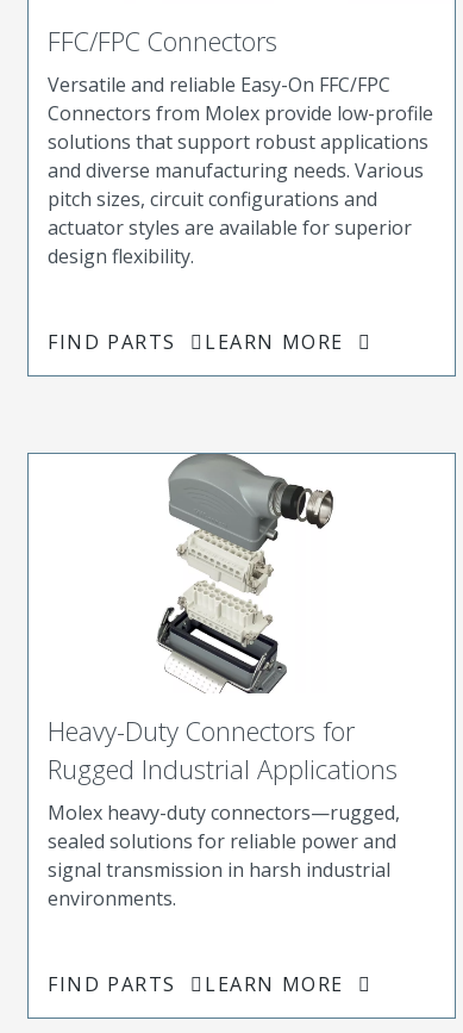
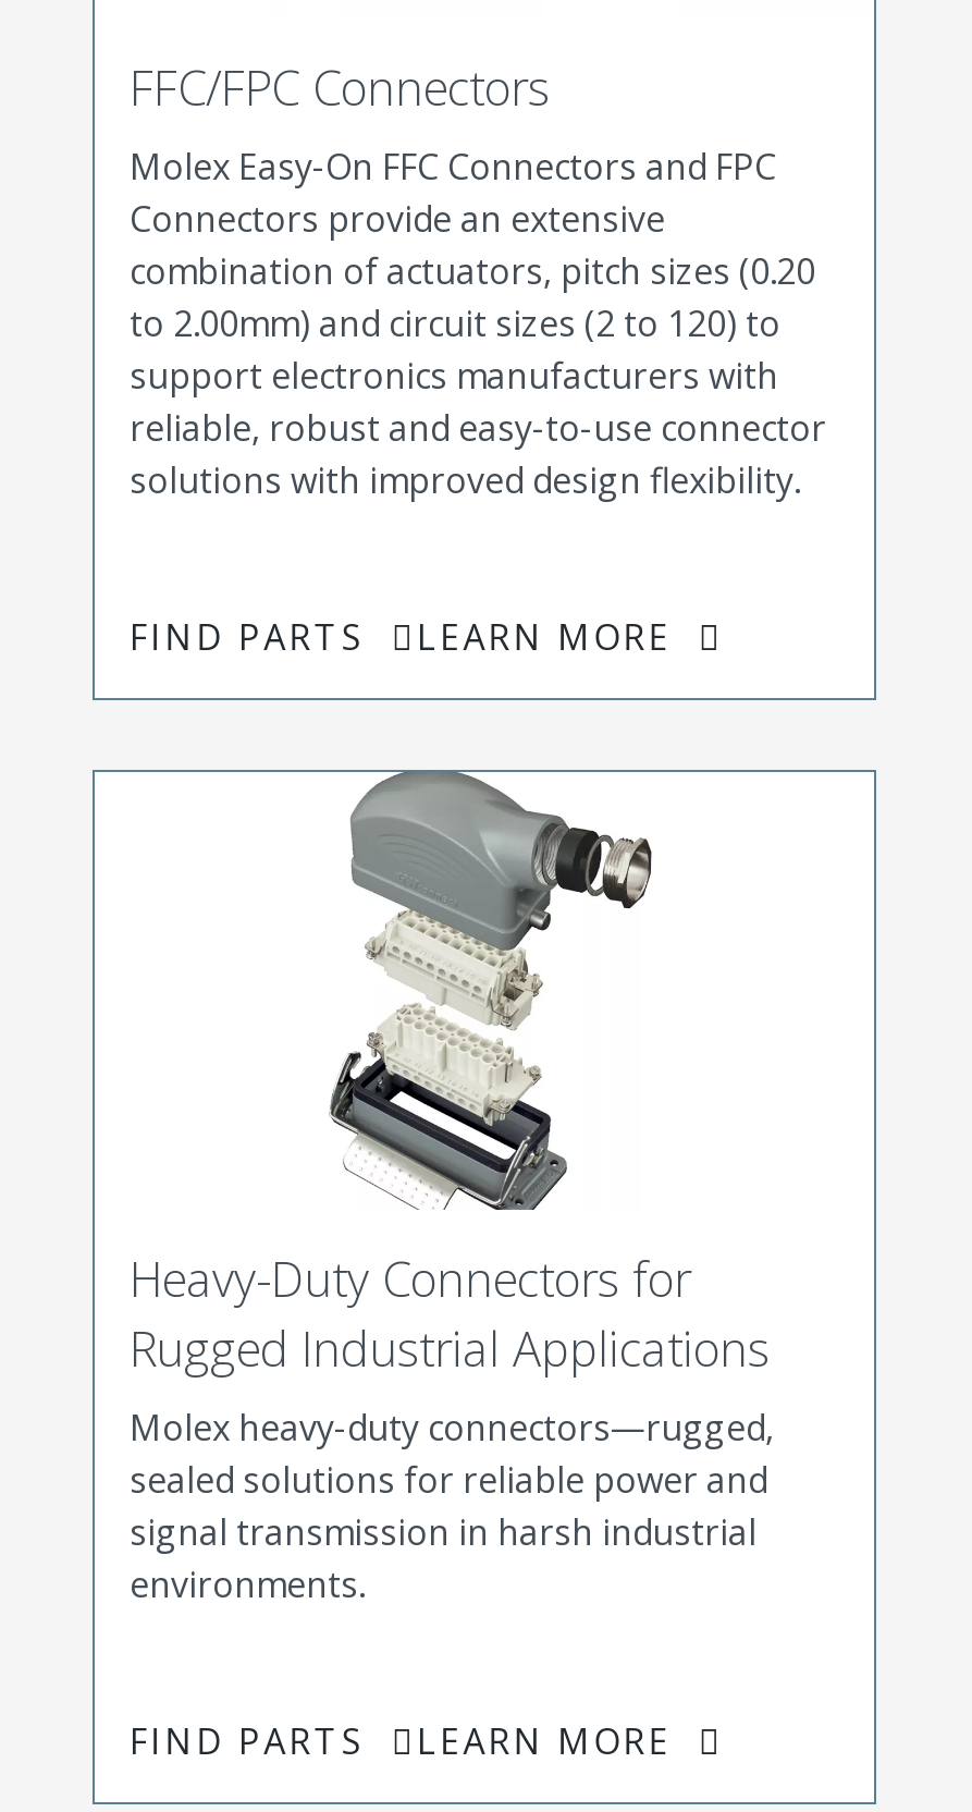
[48,71,433,269] Versatile and reliable Easy-On FFC/FPC | Connectors from Molex provide low-profile | solutions that support robust applications | and diverse manufacturing needs. Various | pitch sizes, circuit configurations and | actuator styles are available for superior | design flexibility. -> [130,142,826,503] Molex Easy-On FFC Connectors and FPC | Connectors provide an extensive | combination of actuators, pitch sizes (0.20 | to 2.00mm) and circuit sizes (2 to 120) to | support electronics manufacturers with | reliable, robust and easy-to-use connector | solutions with improved design flexibility.

